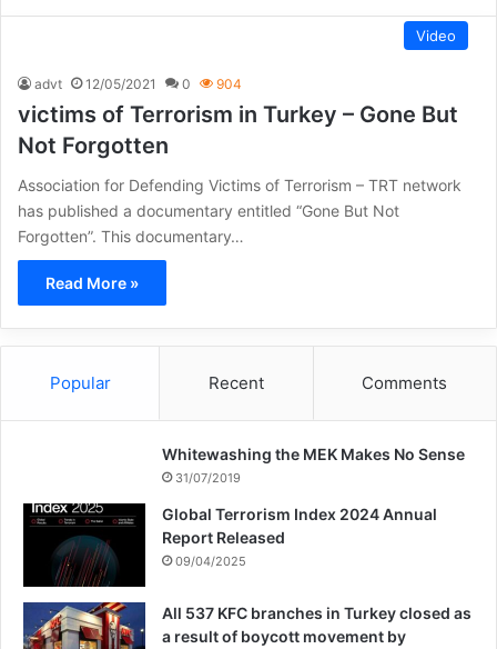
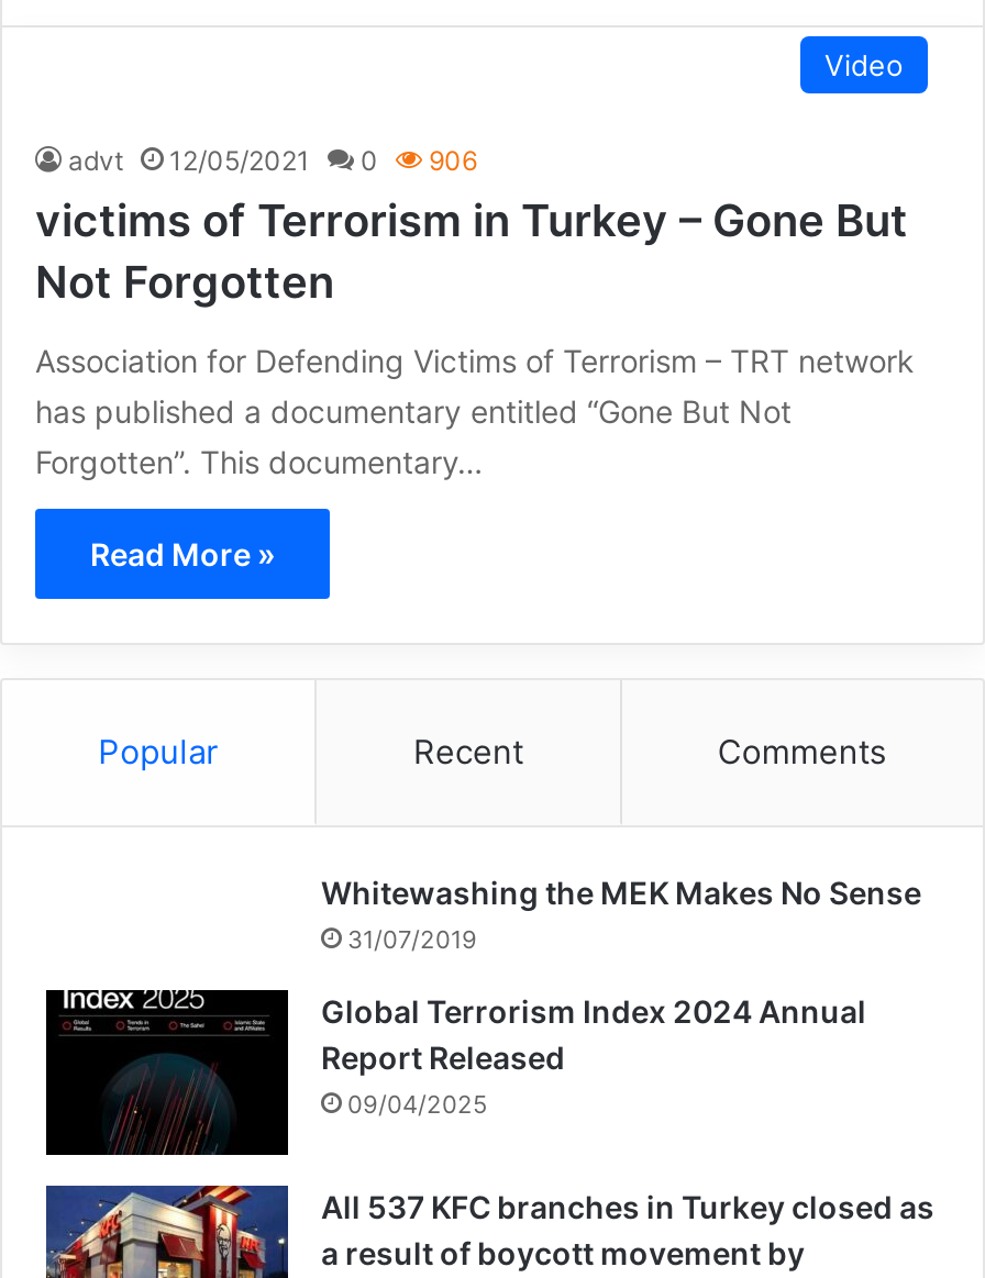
[34,75,242,92] advt 12/05/2021 0 904 -> [68,144,477,177] advt 12/05/2021 0 906

